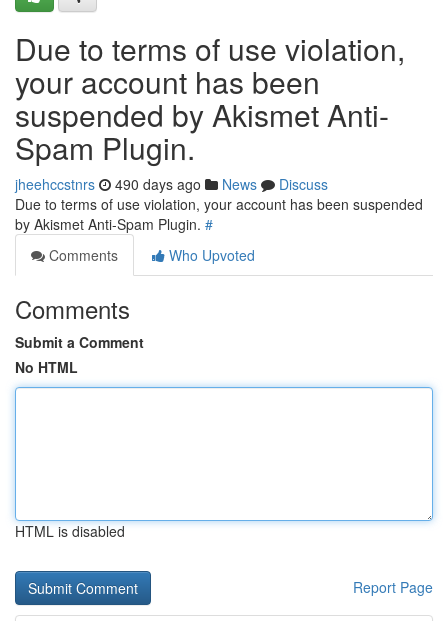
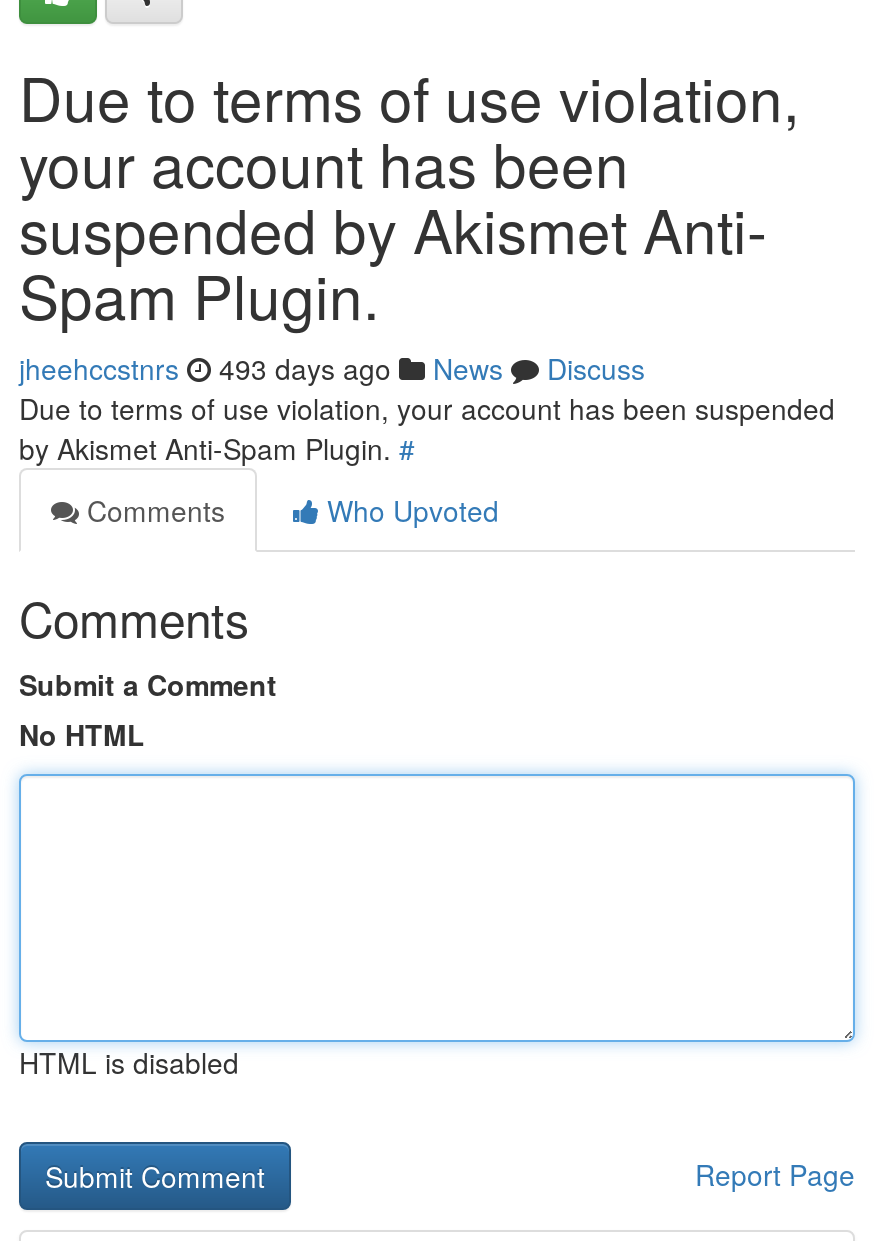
[15,174,328,194] jheehccstnrs 490 days ago News Discuss -> [19,348,645,388] jheehccstnrs 493 days ago News Discuss

